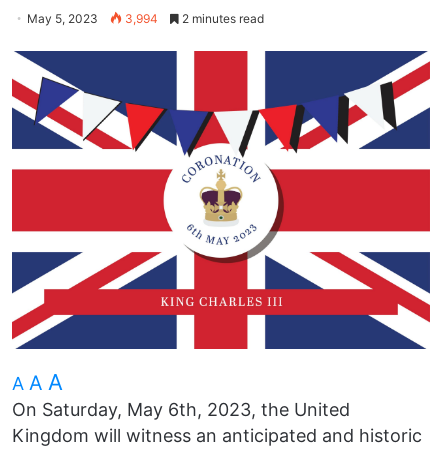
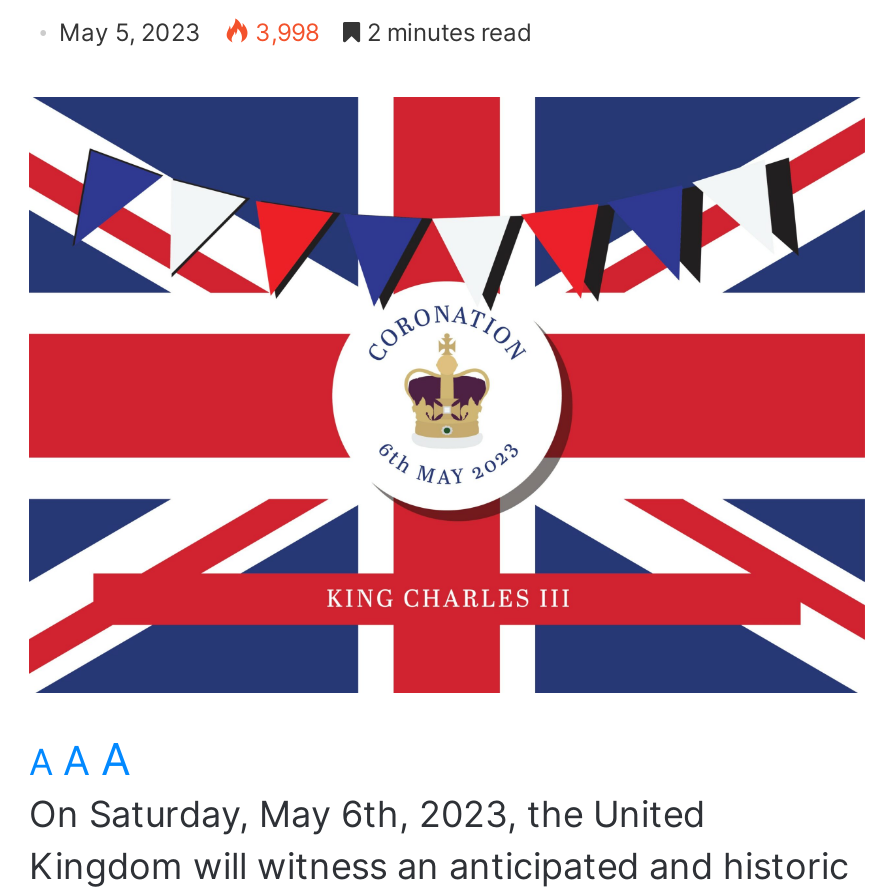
[27,11,264,26] May 5, 2023 3,994 2 minutes read -> [59,17,531,47] May 5, 2023 3,998 2 minutes read

